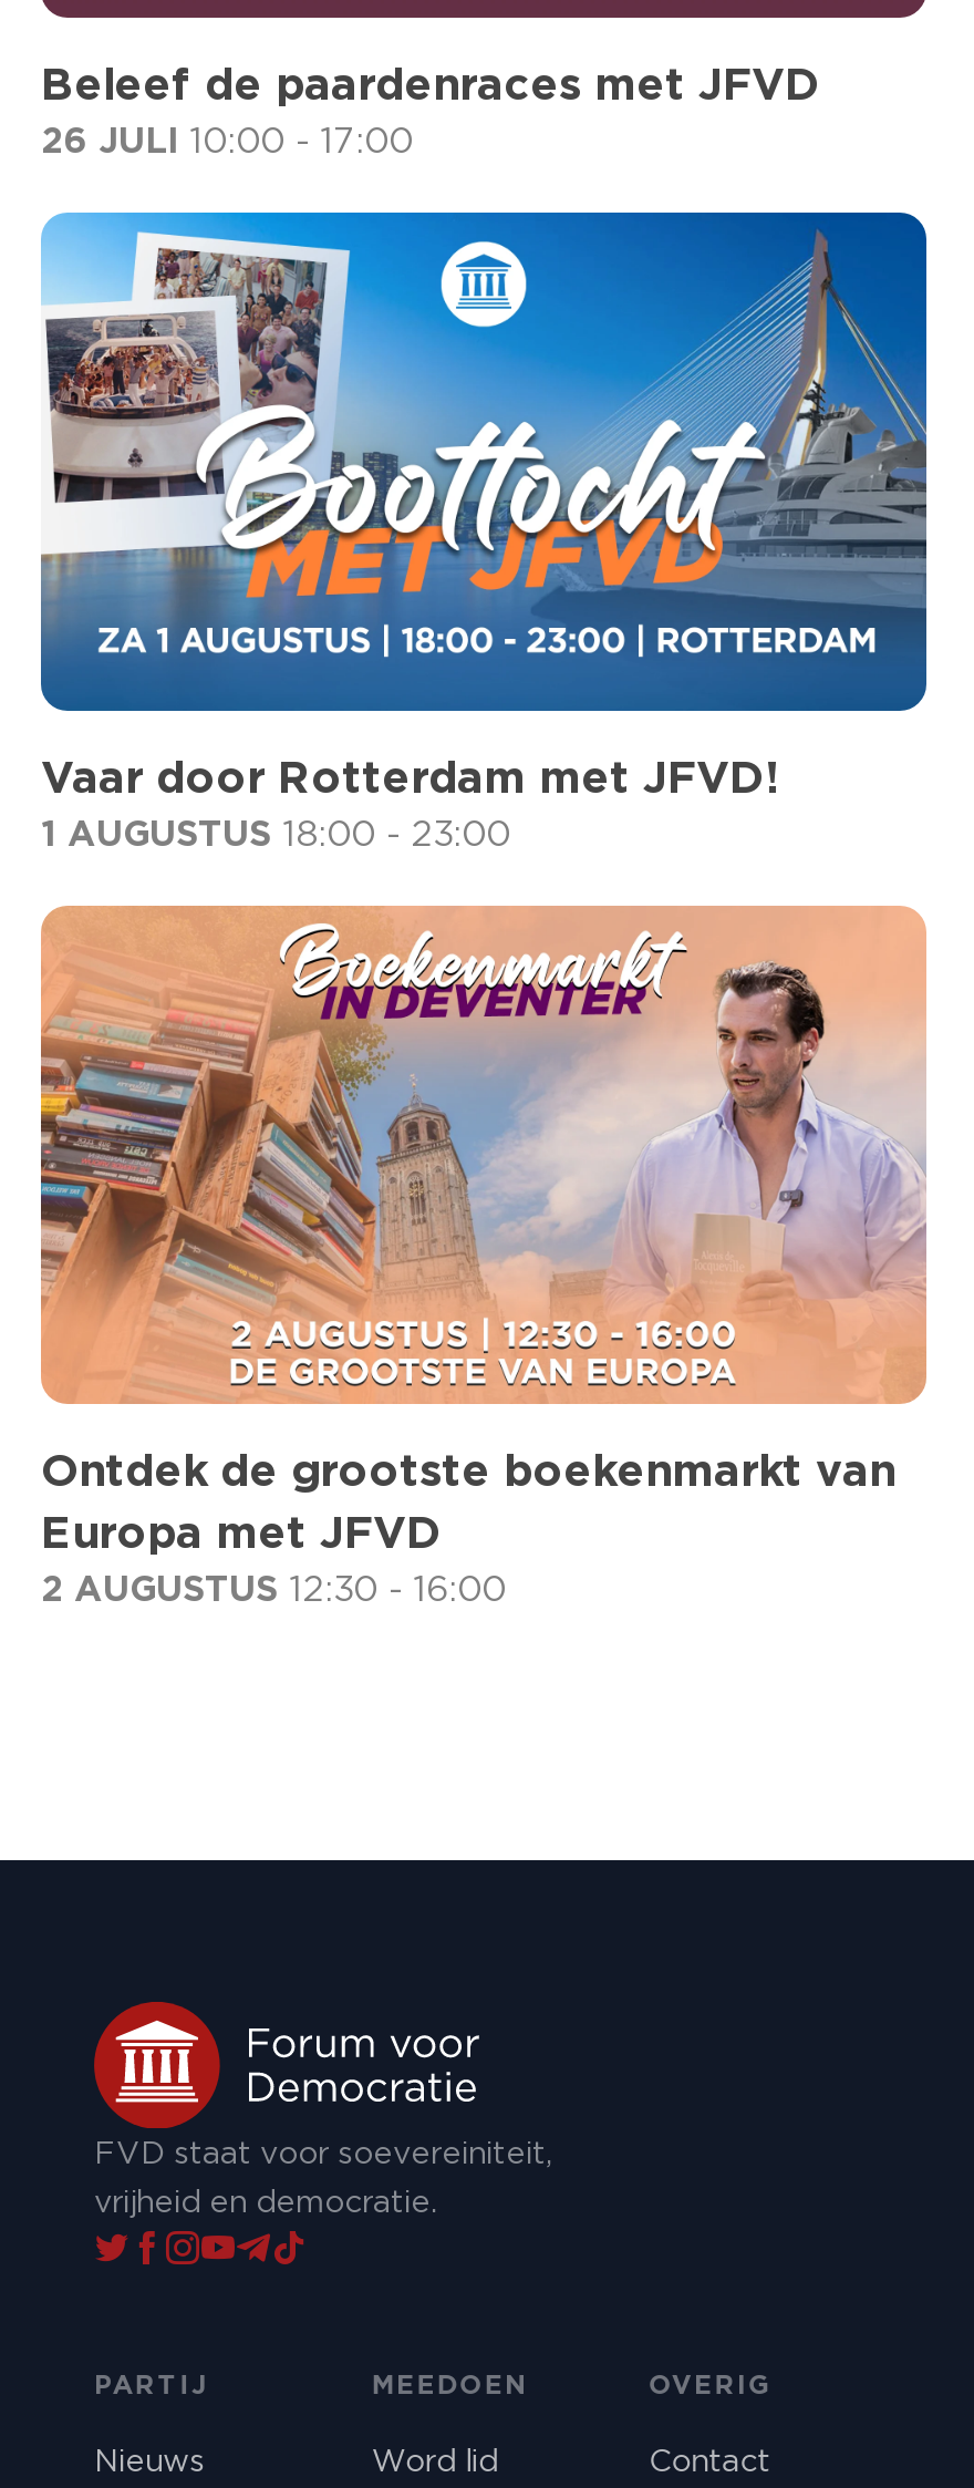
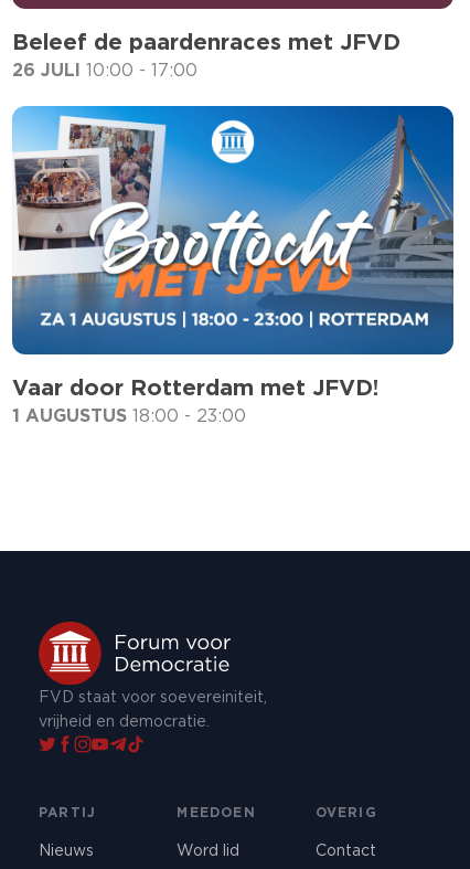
[39,904,929,1611] [image] | Ontdek de grootste boekenmarkt van | Europa met JFVD | 2 AUGUSTUS 12:30 - 16:00 -> none

